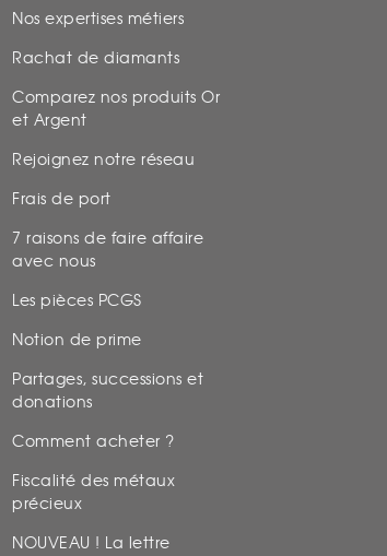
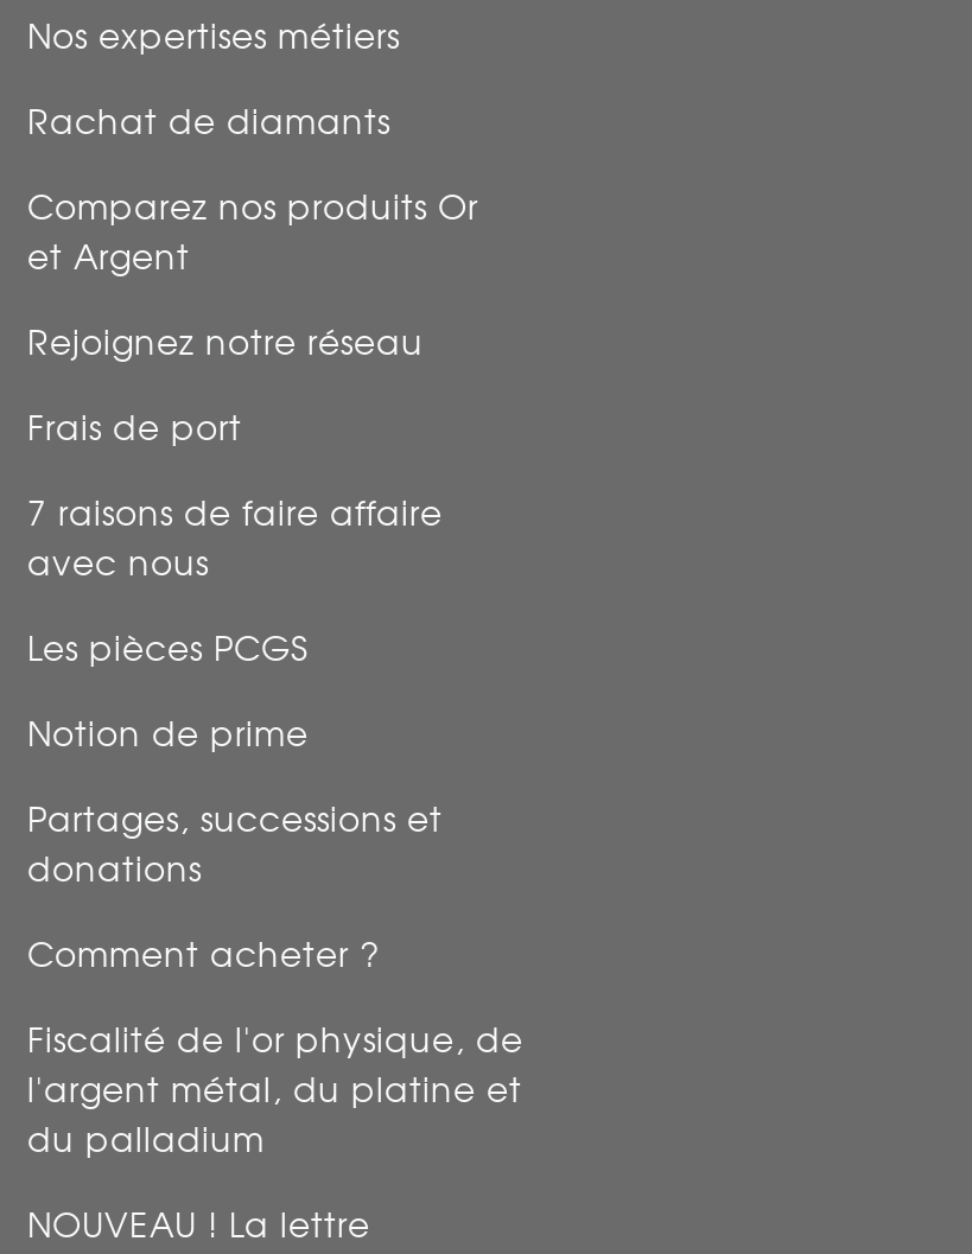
[12,472,175,514] Fiscalité des métaux | précieux -> [27,1022,523,1162] Fiscalité de l'or physique, de | l'argent métal, du platine et | du palladium

